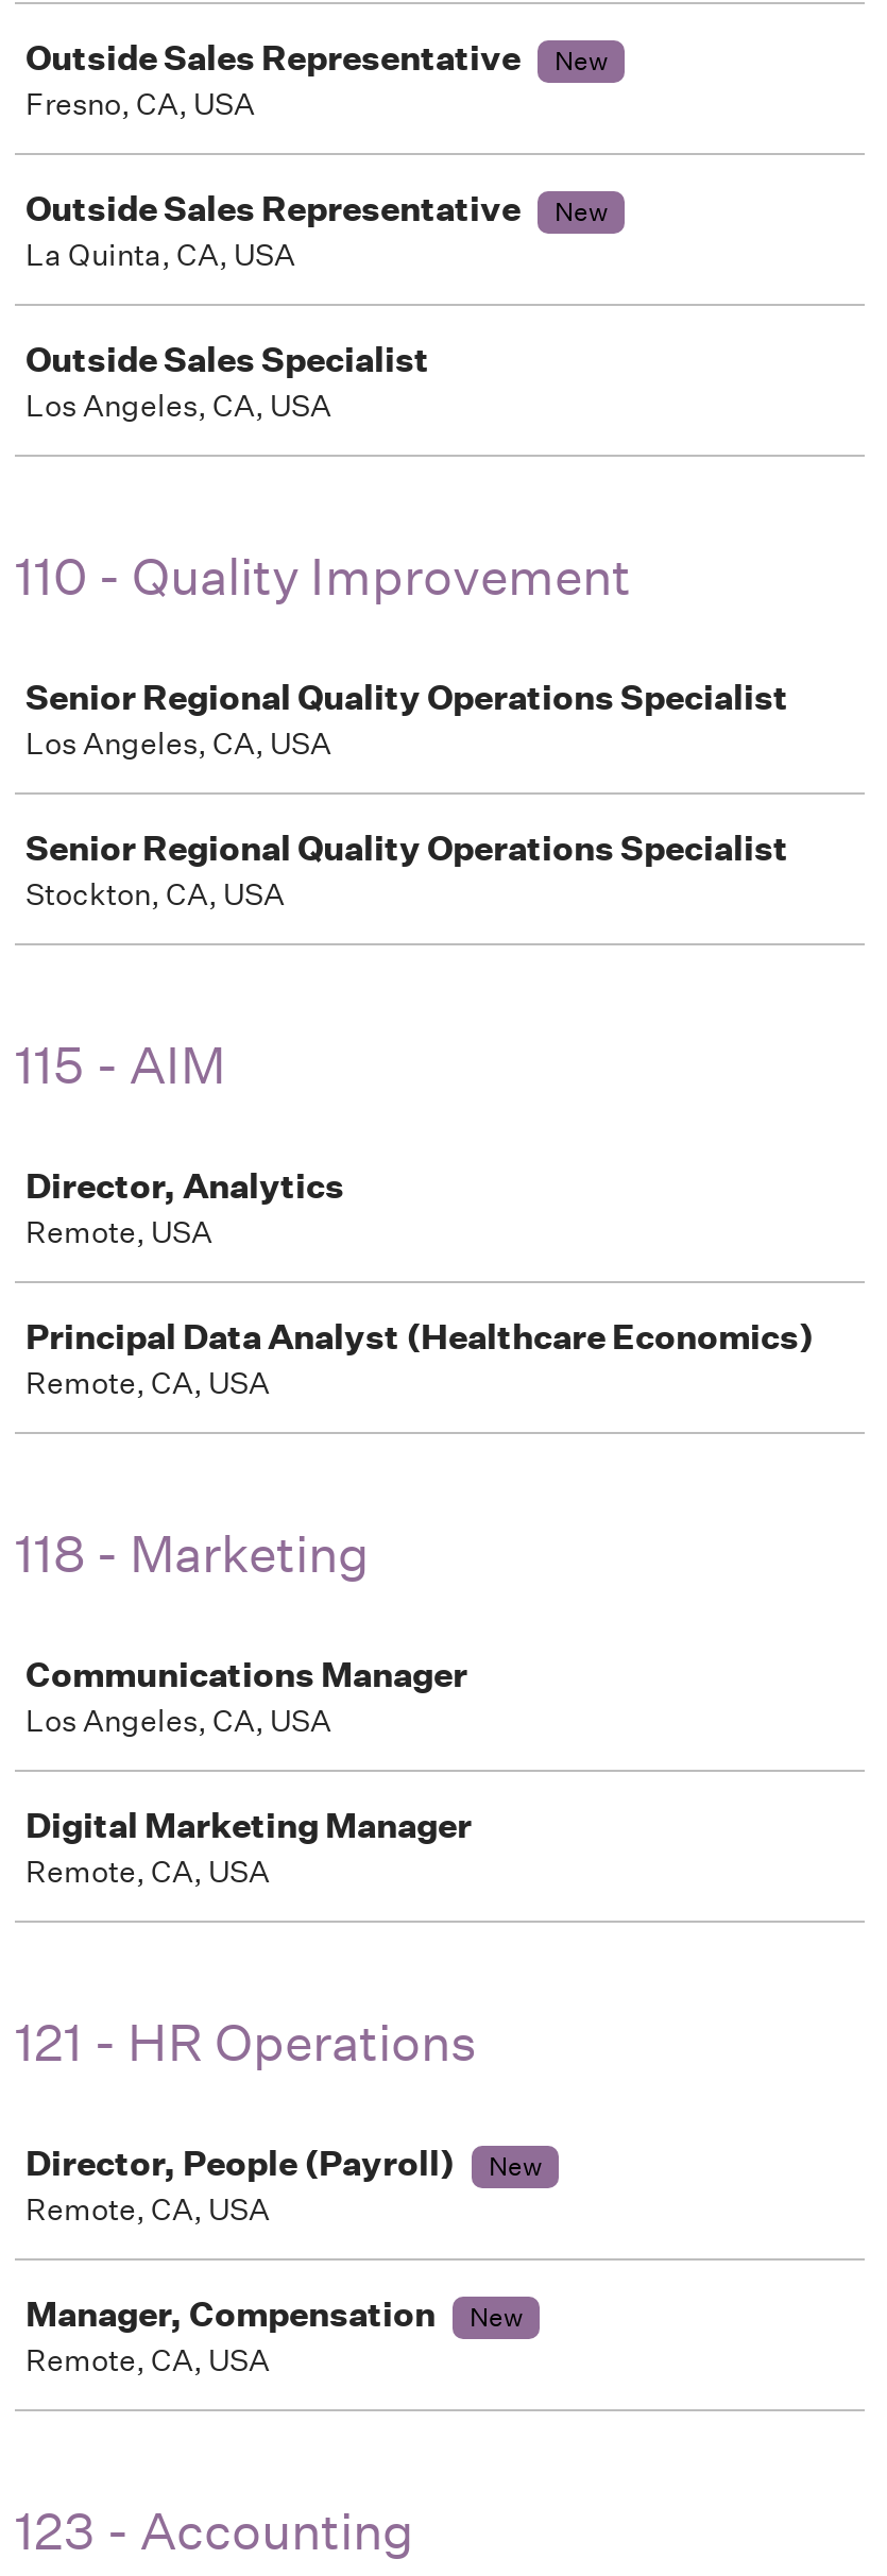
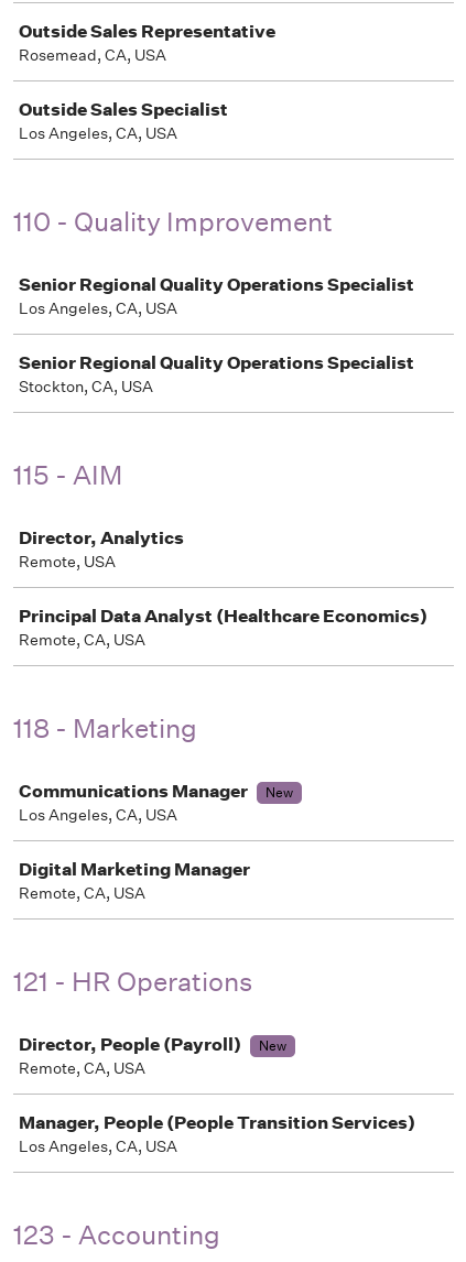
[25,42,608,274] New | Fresno, CA, USA | Outside Sales Representative | New | La Quinta, CA, USA -> [19,45,166,65] Rosemead, CA, USA
none -> [265,783,293,802] New
[25,2292,523,2379] Manager, Compensation | New | Remote, CA, USA -> [19,1111,415,1156] Manager, People (People Transition Services) | Los Angeles, CA, USA

